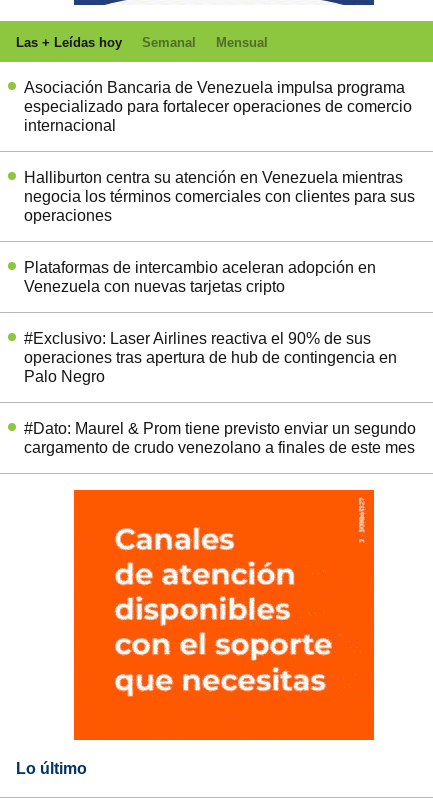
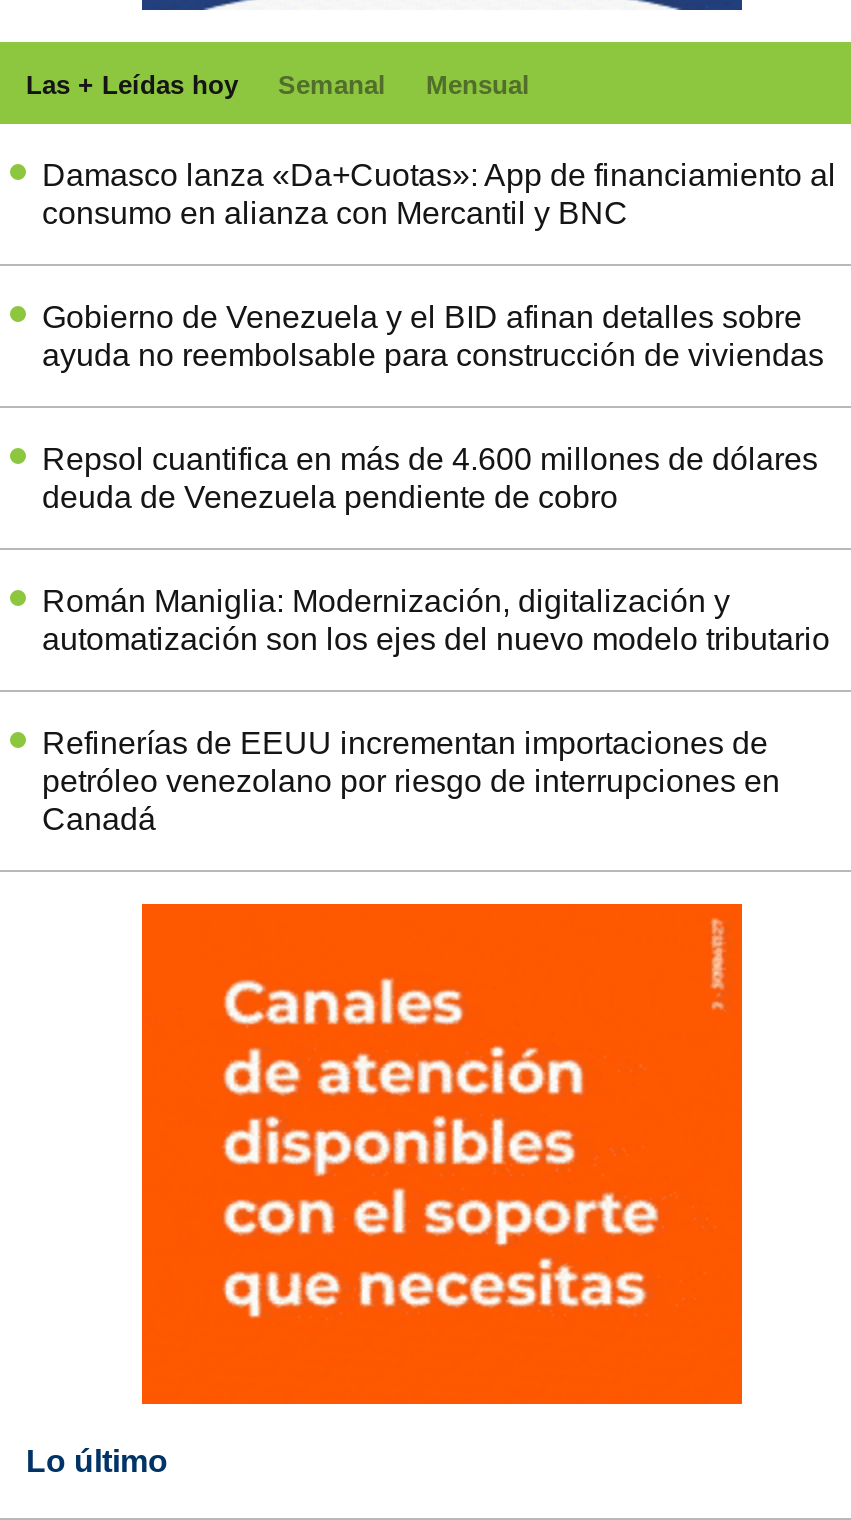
[24,79,412,134] Asociación Bancaria de Venezuela impulsa programa | especializado para fortalecer operaciones de comercio | internacional -> [42,158,836,230] Damasco lanza «Da+Cuotas»: App de financiamiento al | consumo en alianza con Mercantil y BNC
[24,169,415,224] Halliburton centra su atención en Venezuela mientras | negocia los términos comerciales con clientes para sus | operaciones -> [42,300,824,372] Gobierno de Venezuela y el BID afinan detalles sobre | ayuda no reembolsable para construcción de viviendas
[24,259,376,295] Plataformas de intercambio aceleran adopción en | Venezuela con nuevas tarjetas cripto -> [42,442,818,514] Repsol cuantifica en más de 4.600 millones de dólares | deuda de Venezuela pendiente de cobro
[24,330,397,385] #Exclusivo: Laser Airlines reactiva el 90% de sus | operaciones tras apertura de hub de contingencia en | Palo Negro -> [42,584,830,656] Román Maniglia: Modernización, digitalización y | automatización son los ejes del nuevo modelo tributario
[24,420,416,456] #Dato: Maurel & Prom tiene previsto enviar un segundo | cargamento de crudo venezolano a finales de este mes -> [42,726,780,836] Refinerías de EEUU incrementan importaciones de | petróleo venezolano por riesgo de interrupciones en | Canadá

